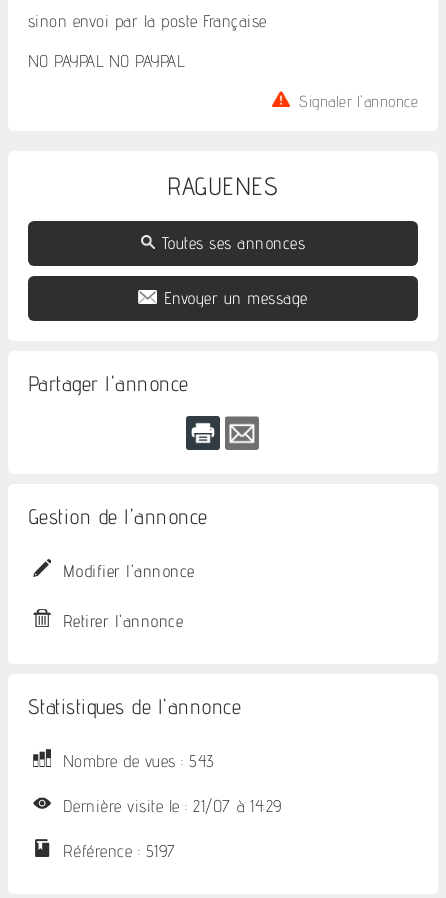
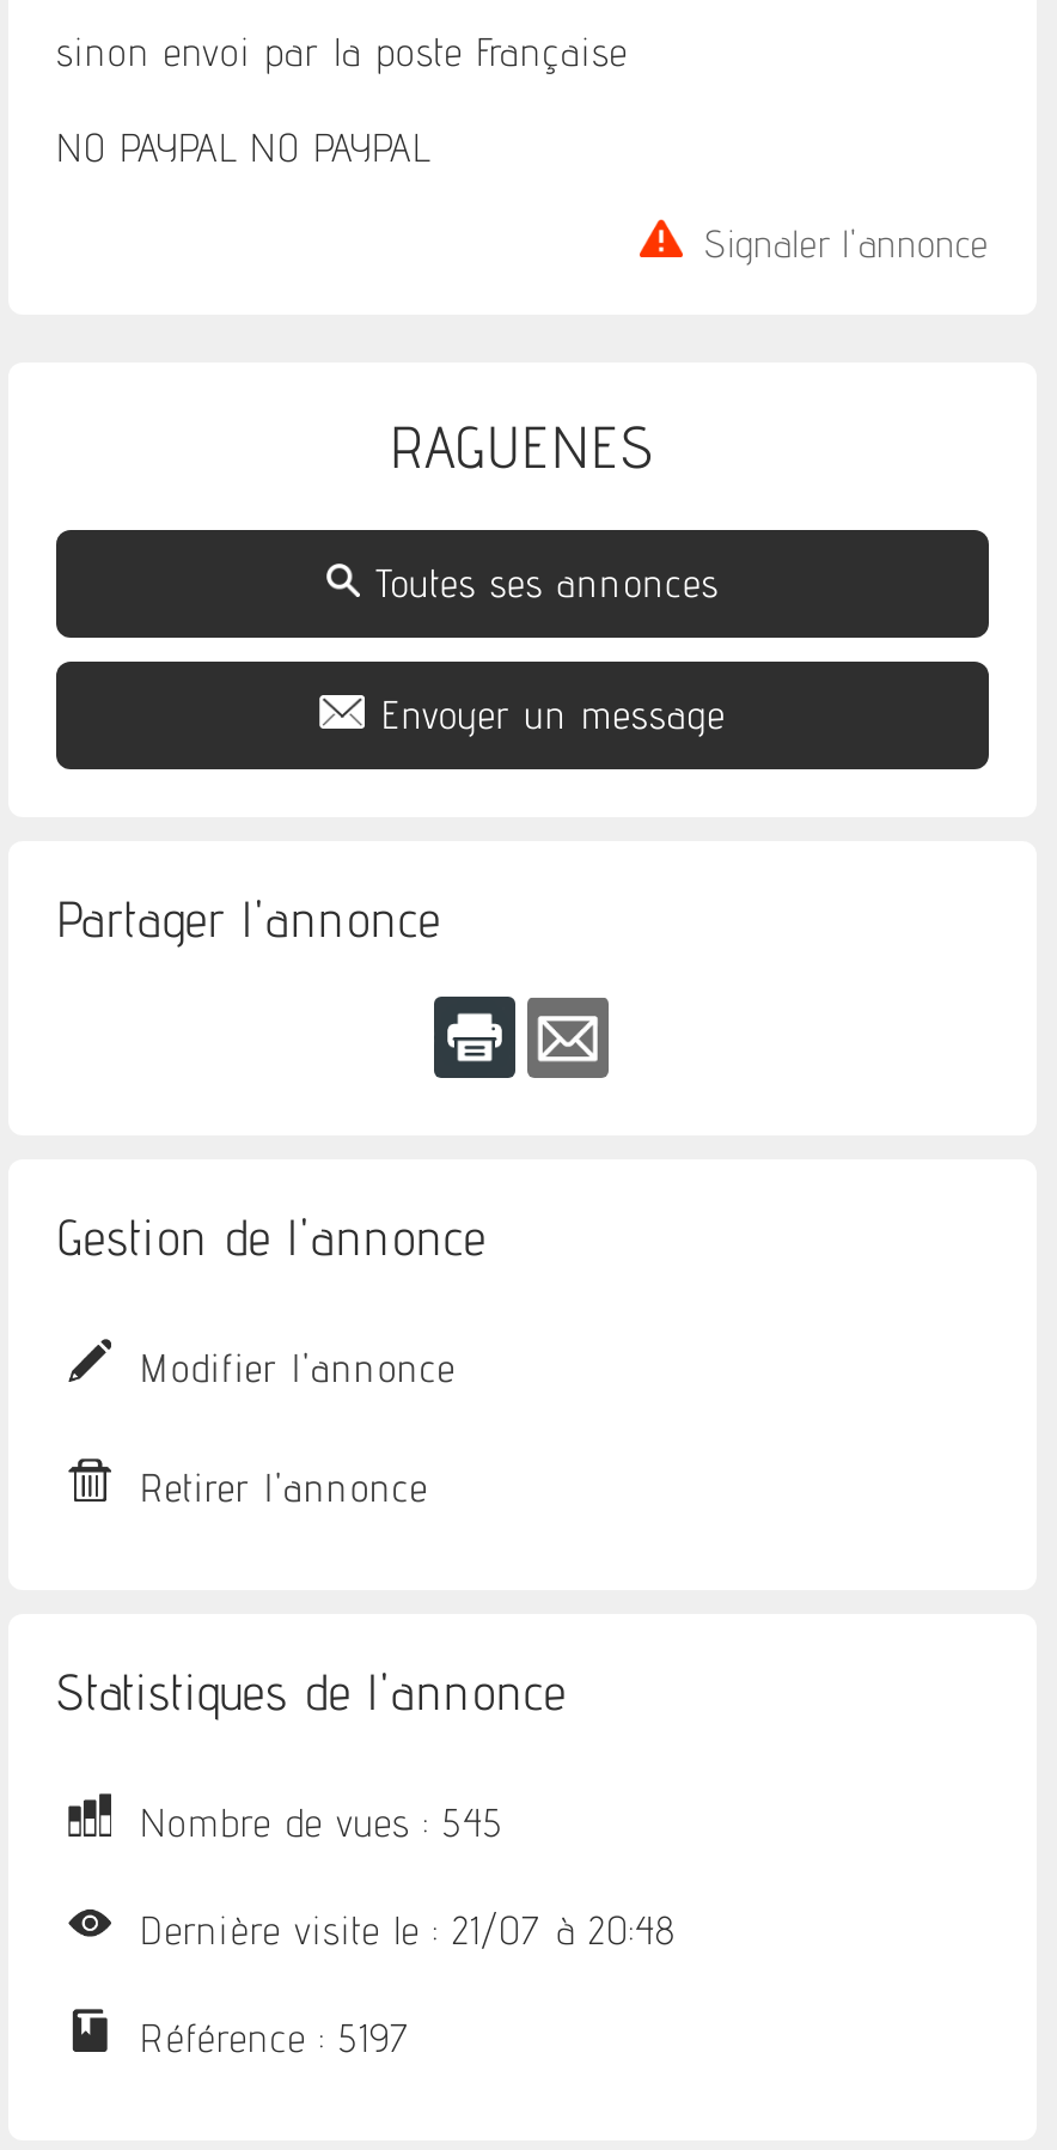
[63,751,215,771] Nombre de vues : 543 -> [140,1798,503,1846] Nombre de vues : 545
[63,796,282,816] Dernière visite le : 21/07 à 14:29 -> [140,1906,676,1954] Dernière visite le : 21/07 à 20:48

